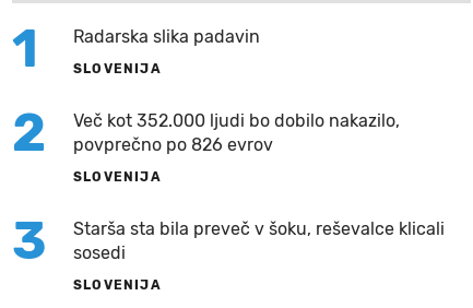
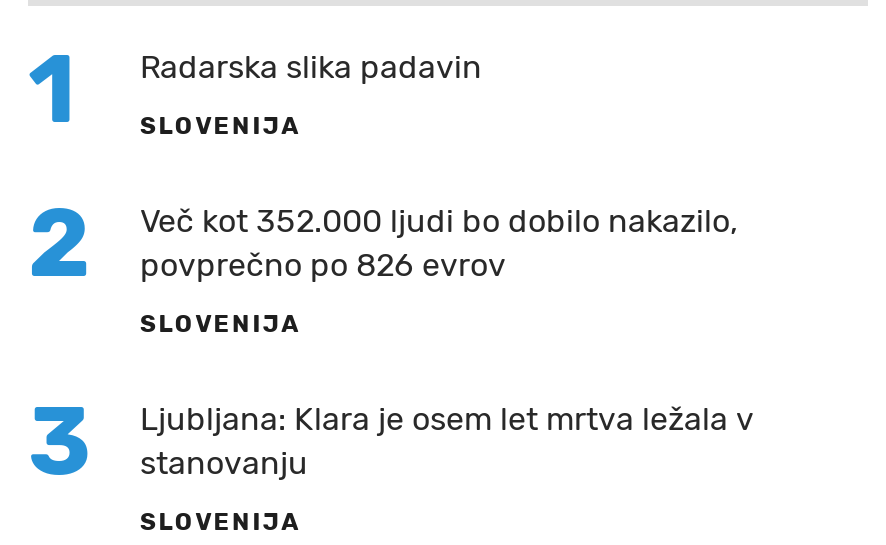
[73,219,445,263] Starša sta bila preveč v šoku, reševalce klicali | sosedi -> [140,400,754,482] Ljubljana: Klara je osem let mrtva ležala v | stanovanju

